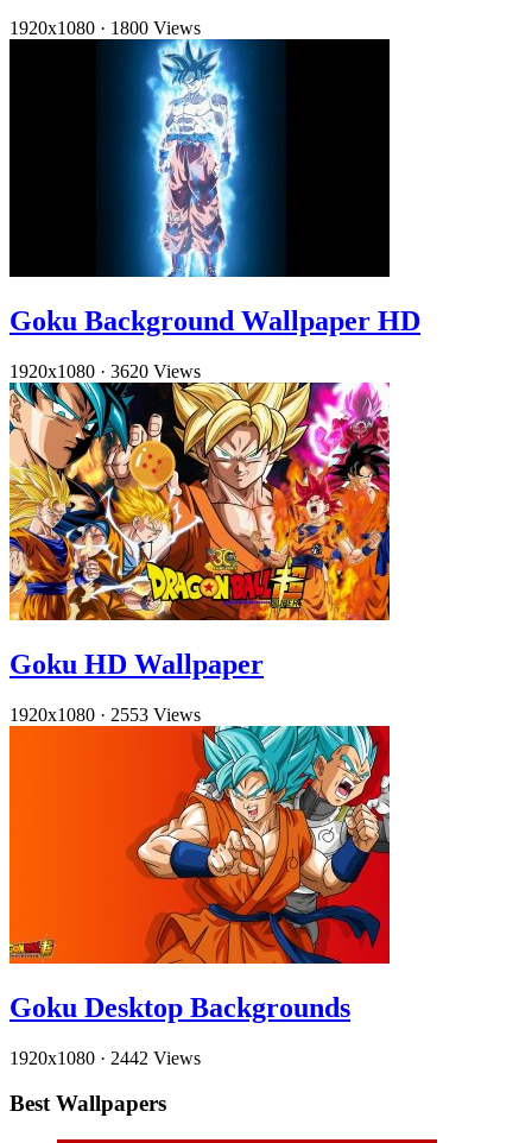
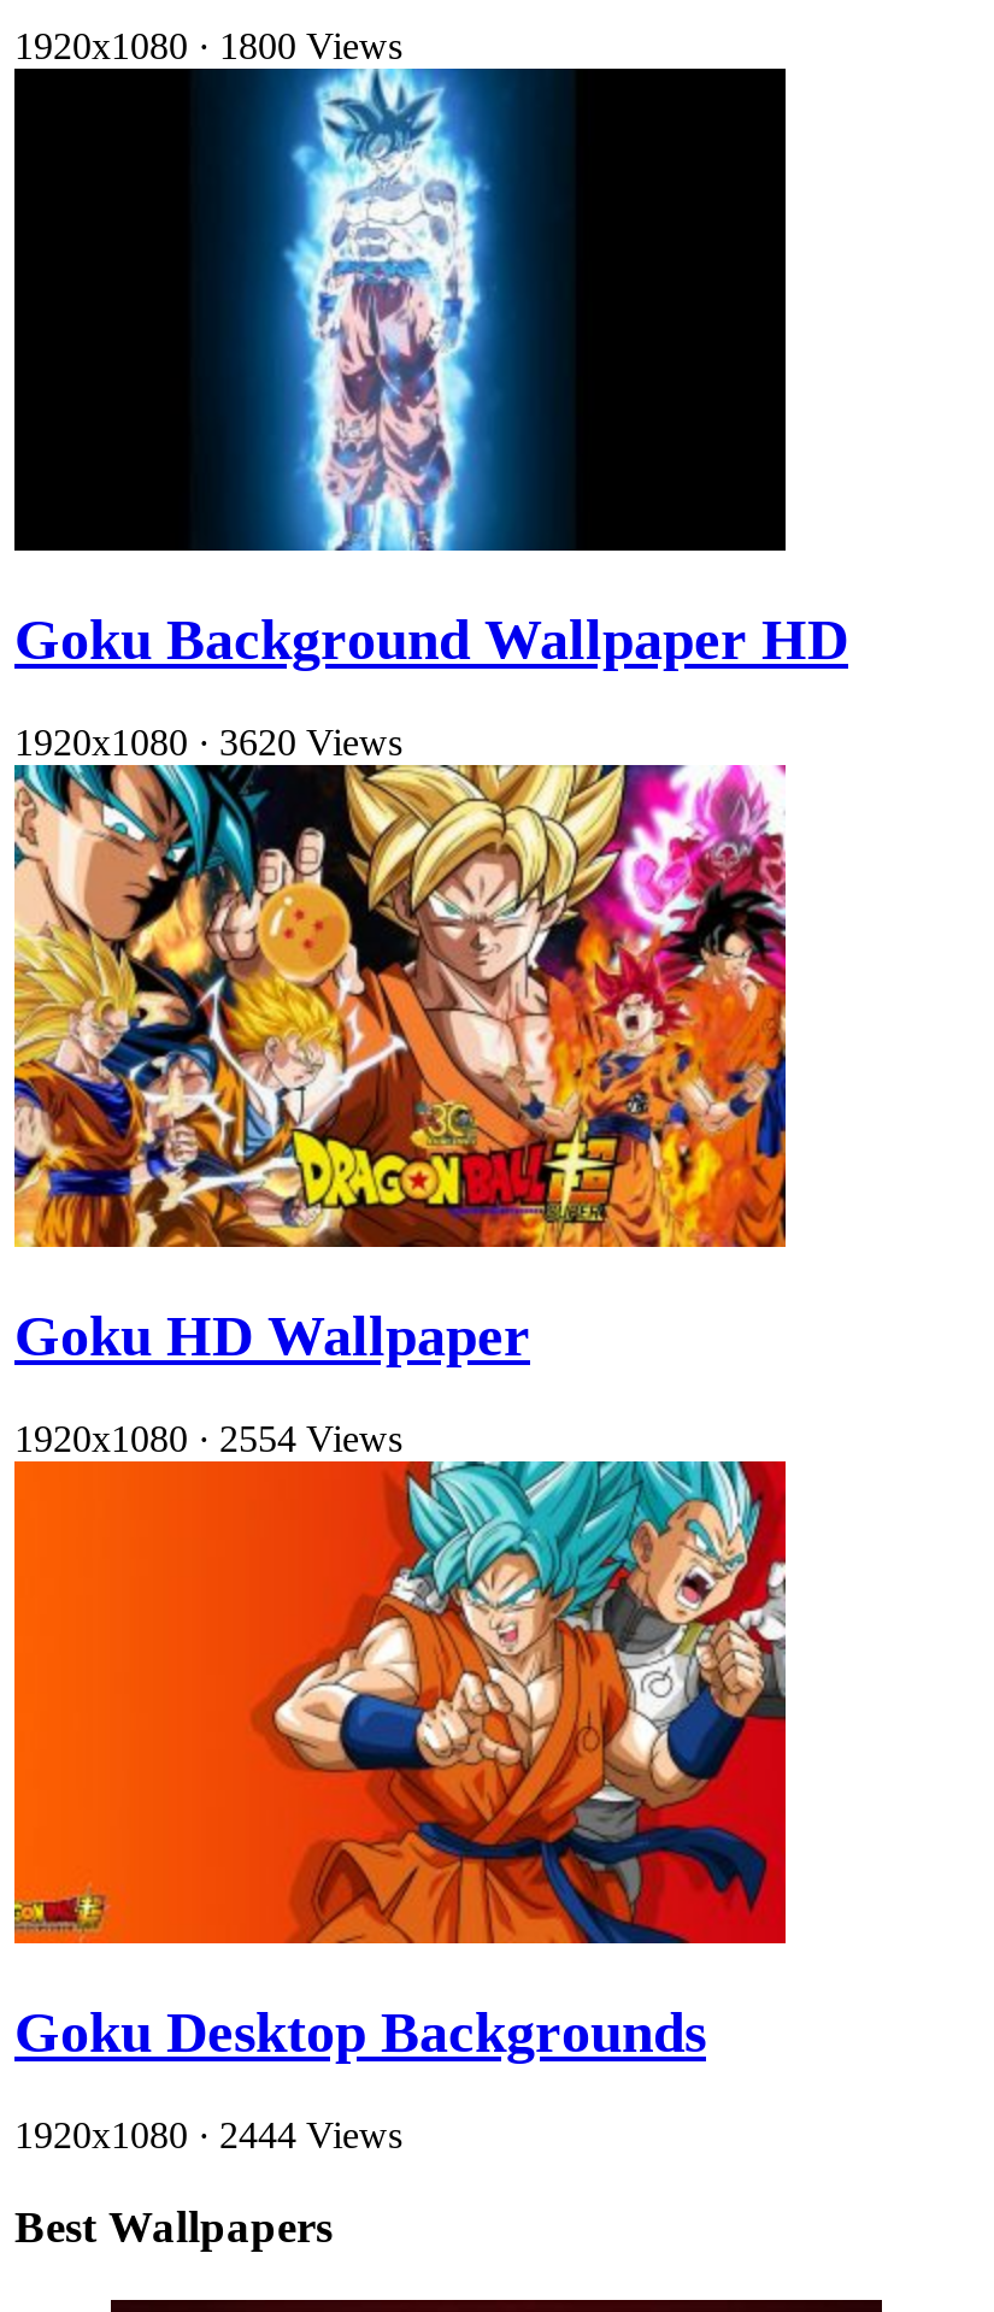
[10,704,201,725] 1920x1080 · 2553 Views -> [14,1418,402,1459] 1920x1080 · 2554 Views
[10,1048,201,1068] 1920x1080 · 2442 Views -> [14,2114,402,2155] 1920x1080 · 2444 Views

